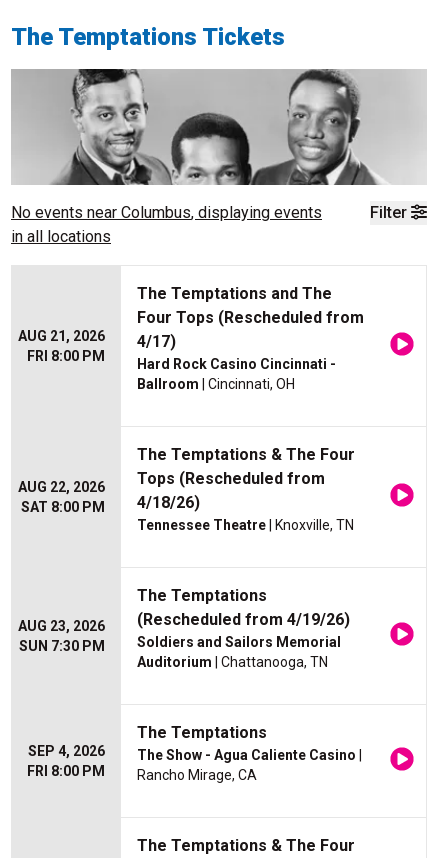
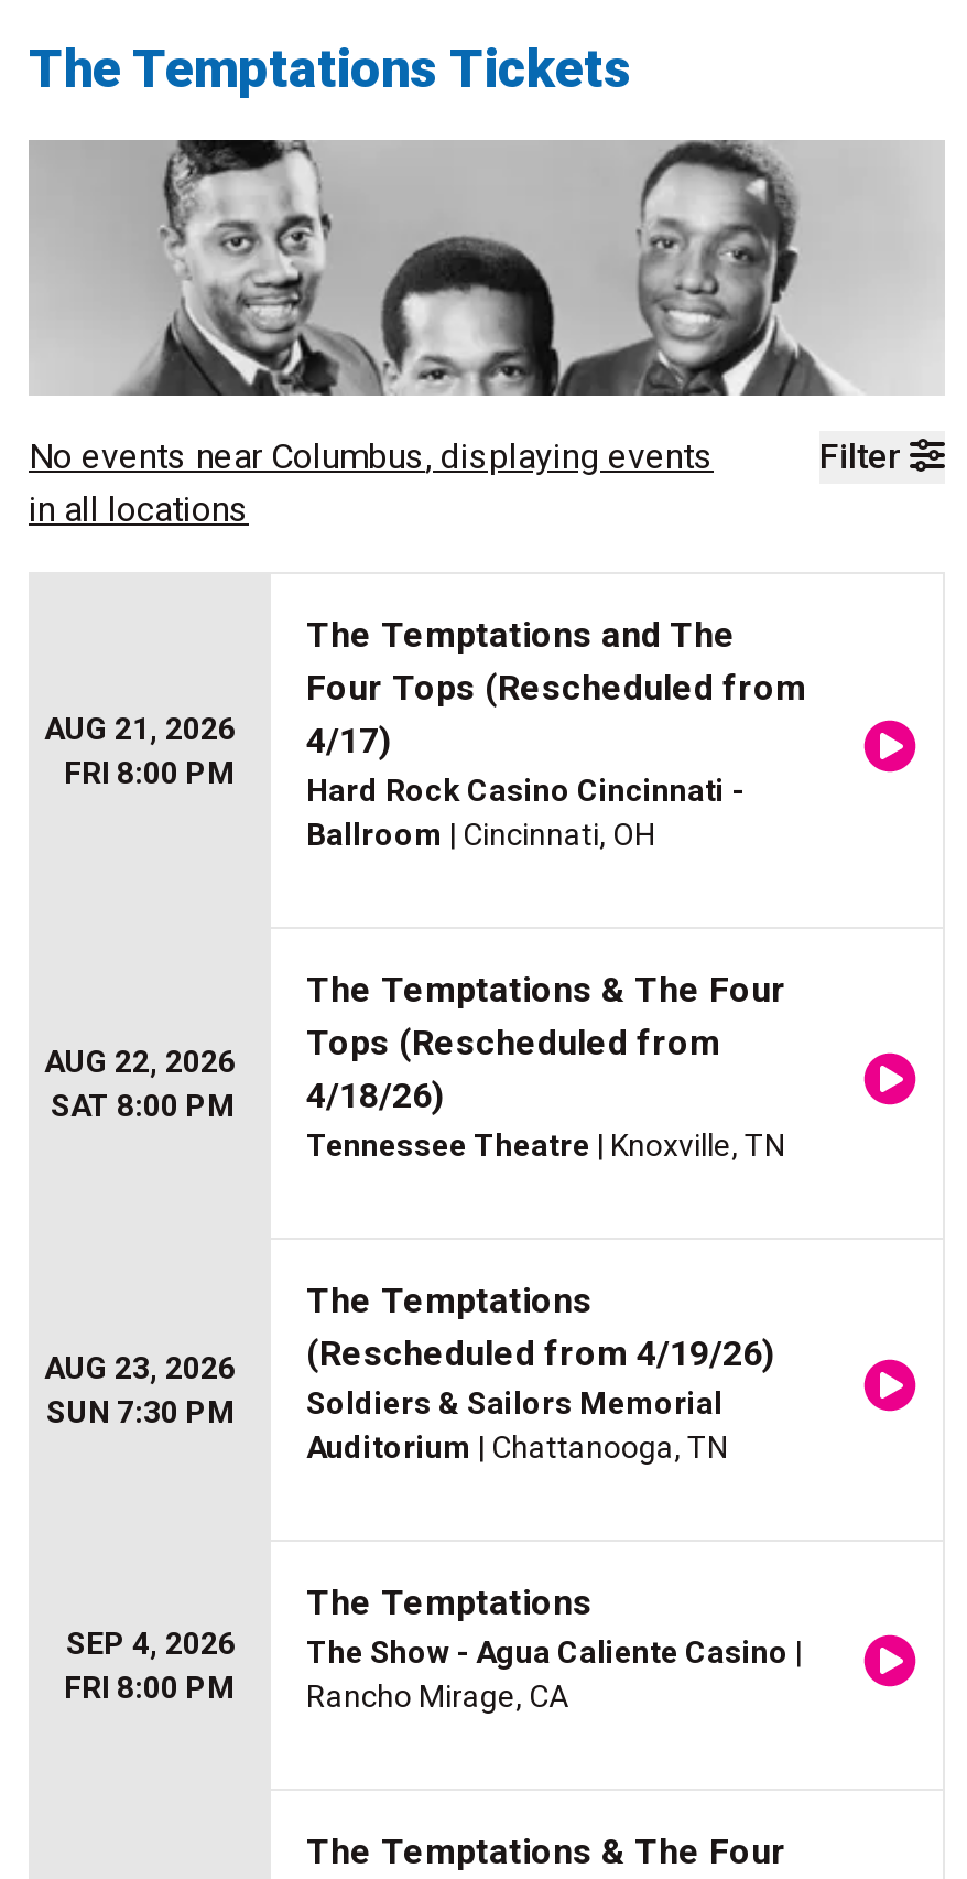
[137,634,341,650] Soldiers and Sailors Memorial -> [306,1385,722,1421] Soldiers & Sailors Memorial

